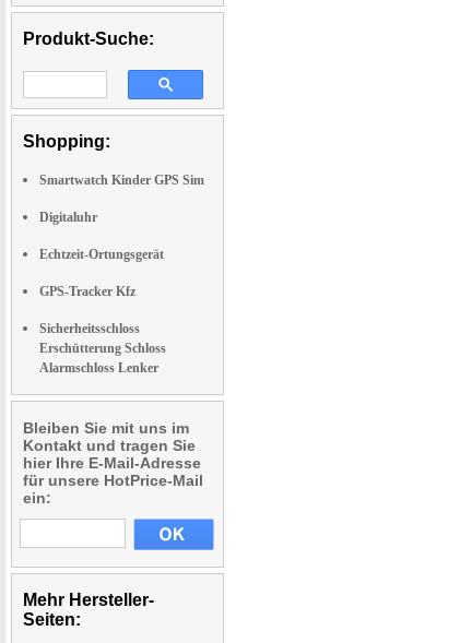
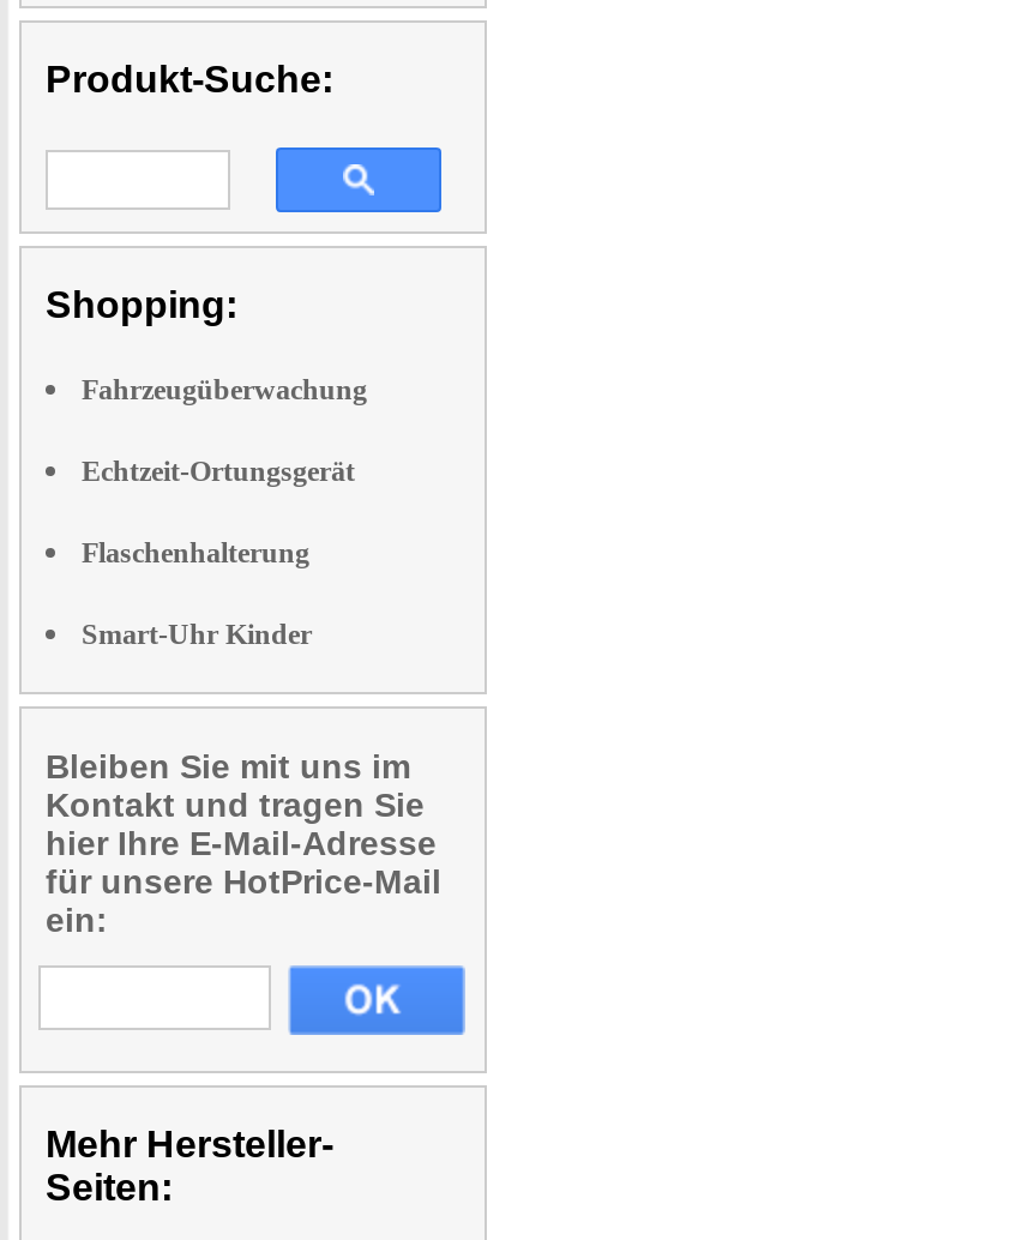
[39,172,204,225] Smartwatch Kinder GPS Sim | Digitaluhr -> [82,373,367,407] Fahrzeugüberwachung
[39,284,135,299] GPS-Tracker Kfz -> [82,536,309,570] Flaschenhalterung
[39,321,166,376] Sicherheitsschloss | Erschütterung Schloss | Alarmschloss Lenker -> [82,618,312,651] Smart-Uhr Kinder

